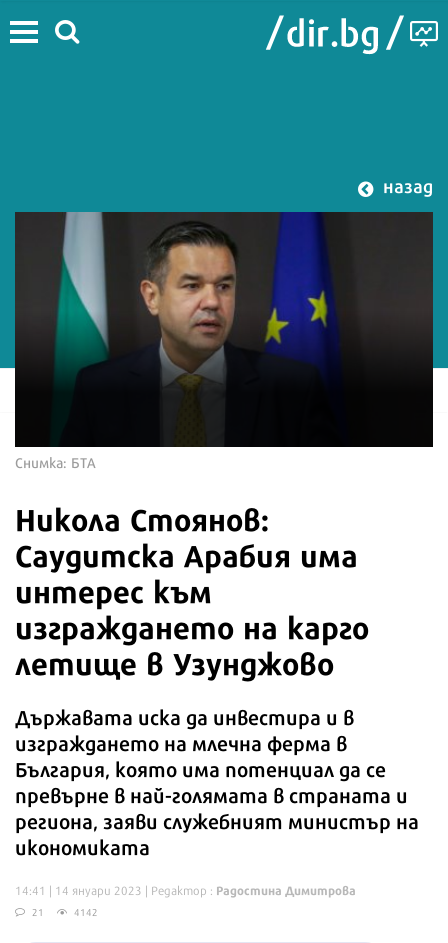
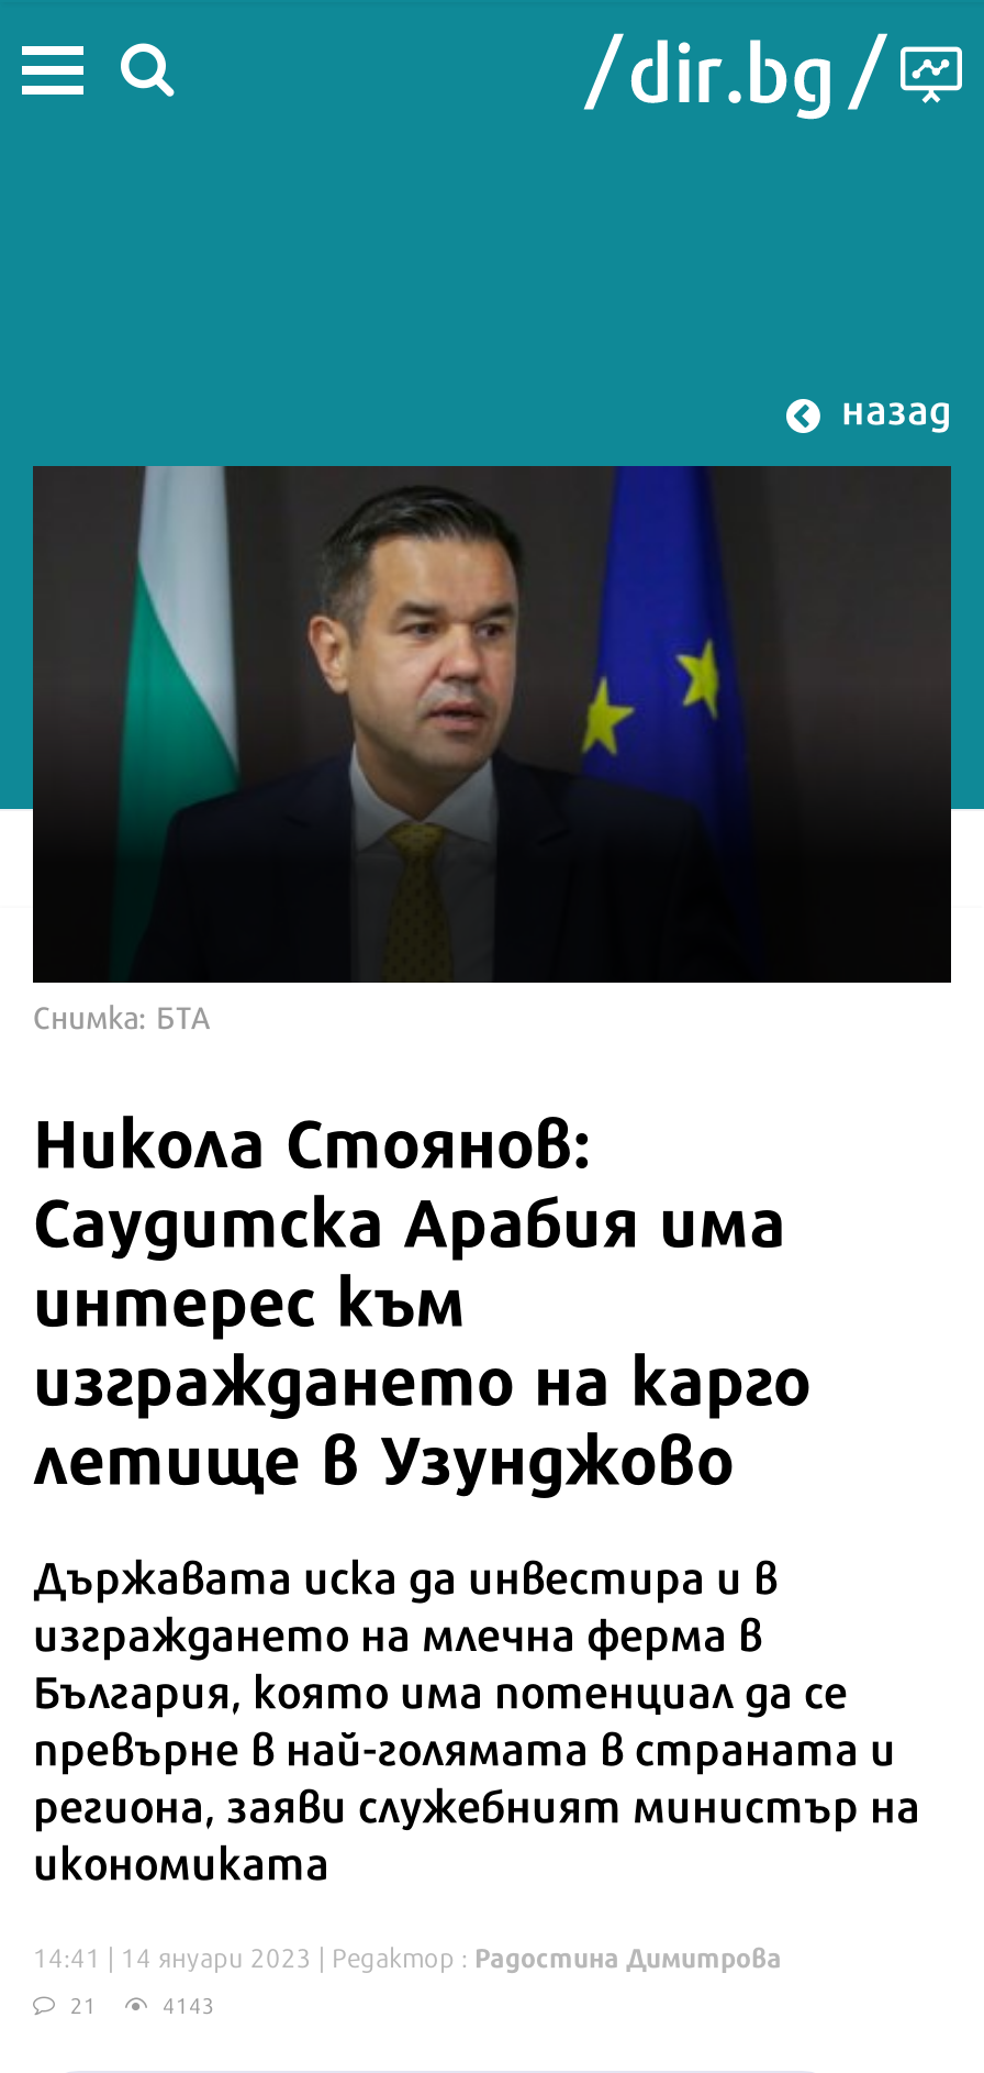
[29,904,98,919] 21 4142 -> [64,1987,215,2020] 21 4143

